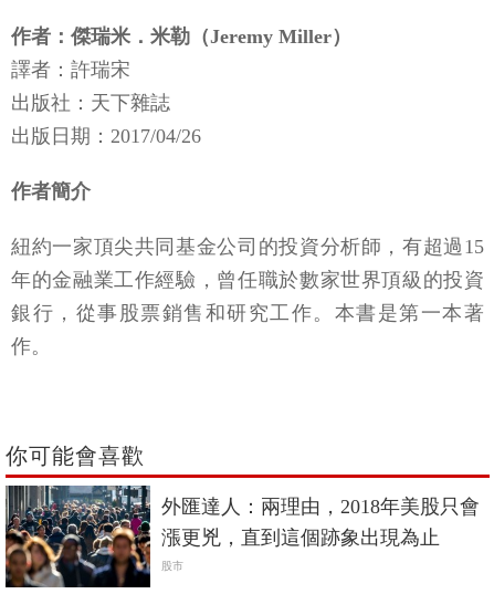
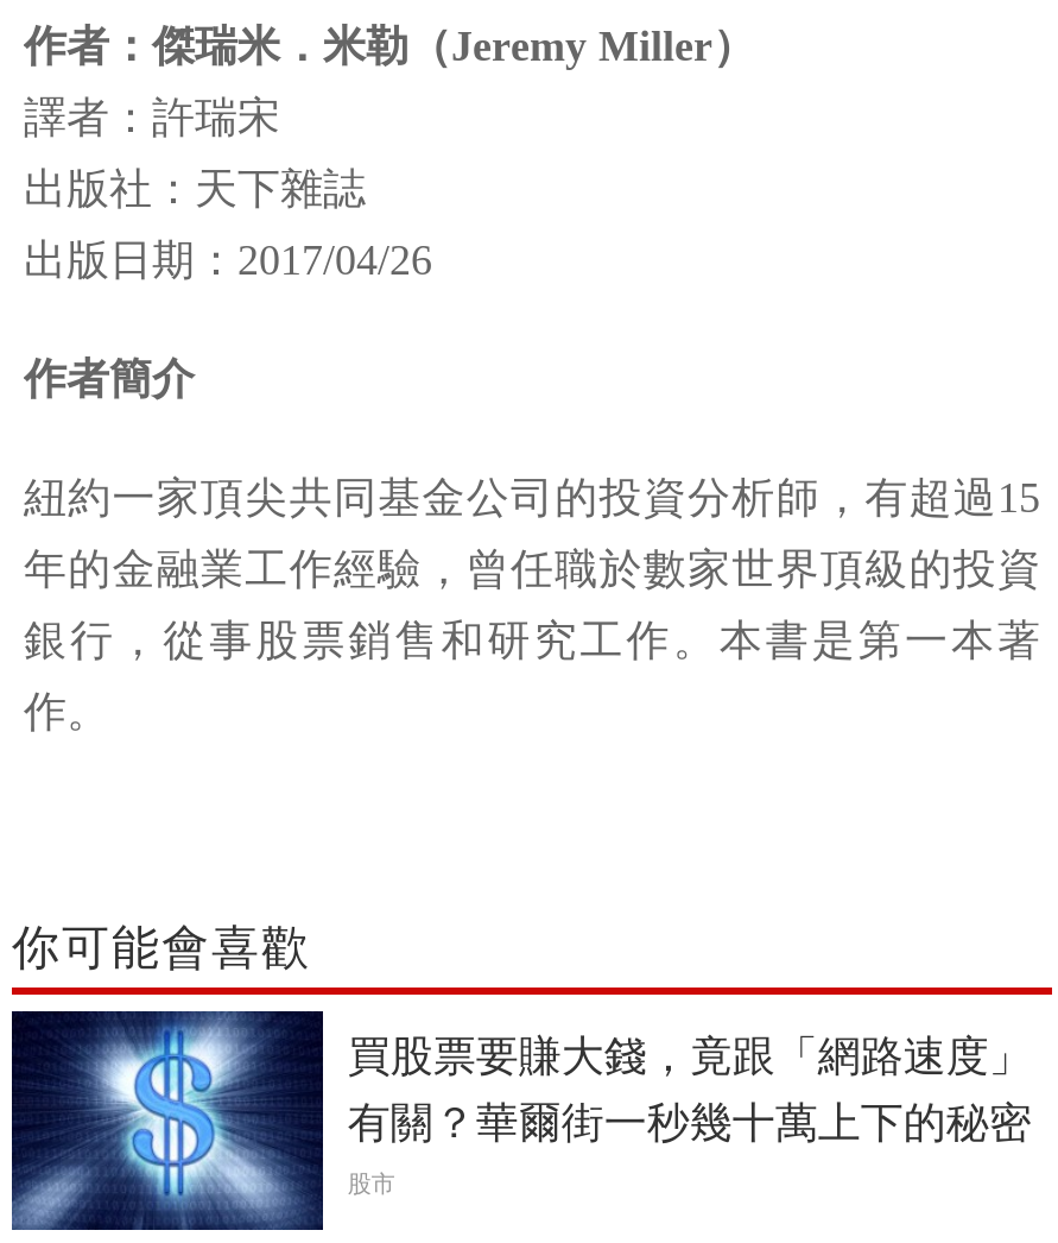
[4,484,480,588] [image] | 外匯達人：兩理由，2018年美股只會 | 漲更兇，直到這個跡象出現為止 -> [9,1009,1032,1232] [image] | 買股票要賺大錢，竟跟「網路速度」 | 有關？華爾街一秒幾十萬上下的秘密

